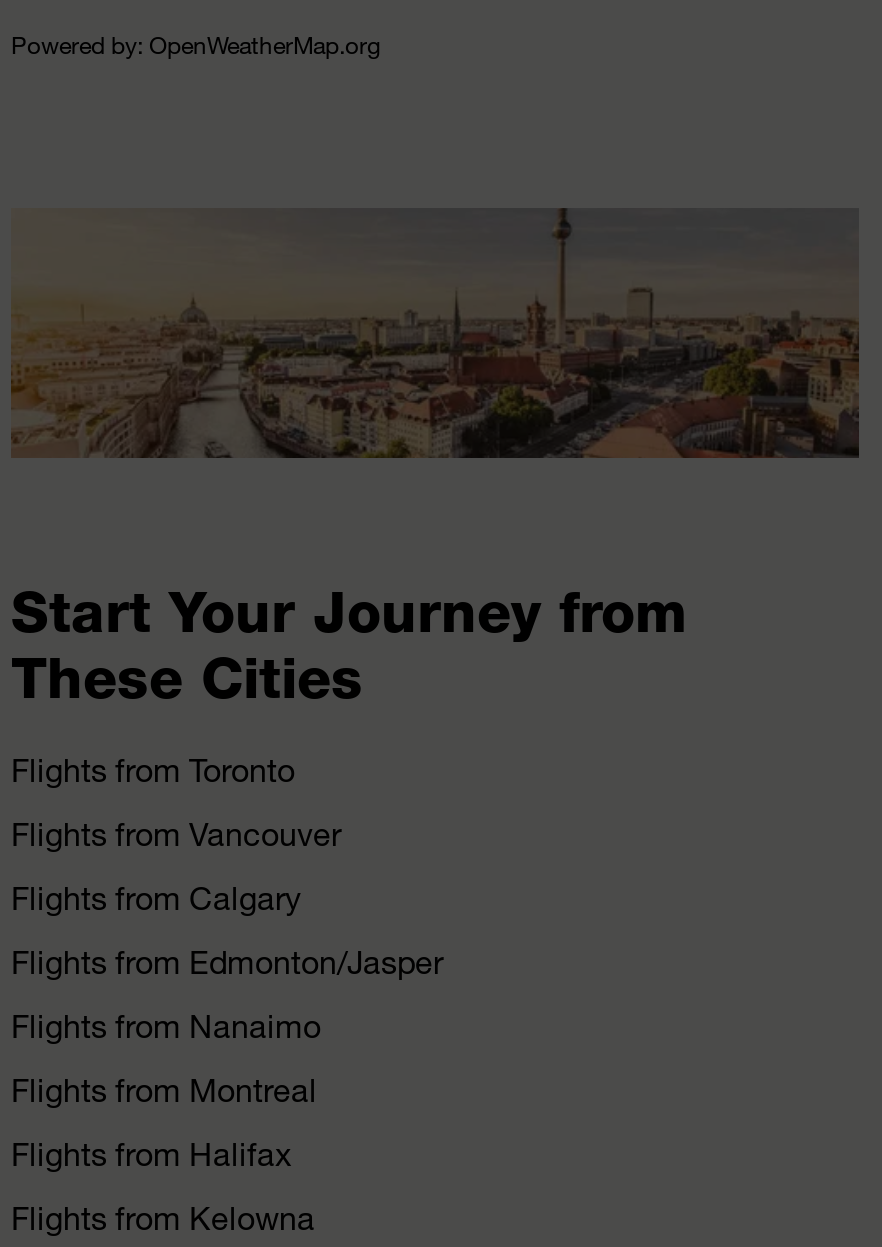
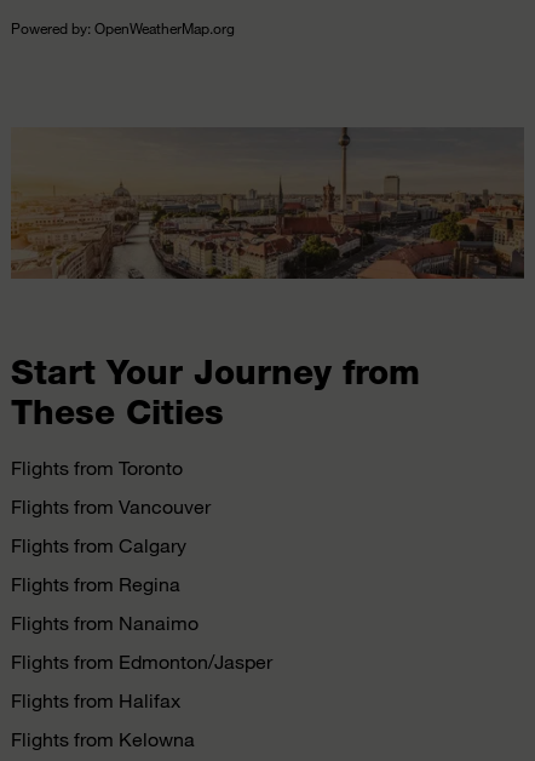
none -> [11,572,180,595] Flights from Regina
moved [11,942,443,980] -> [11,650,272,673]: Flights from Edmonton/Jasper
[11,1070,317,1108] Flights from Montreal -> none

